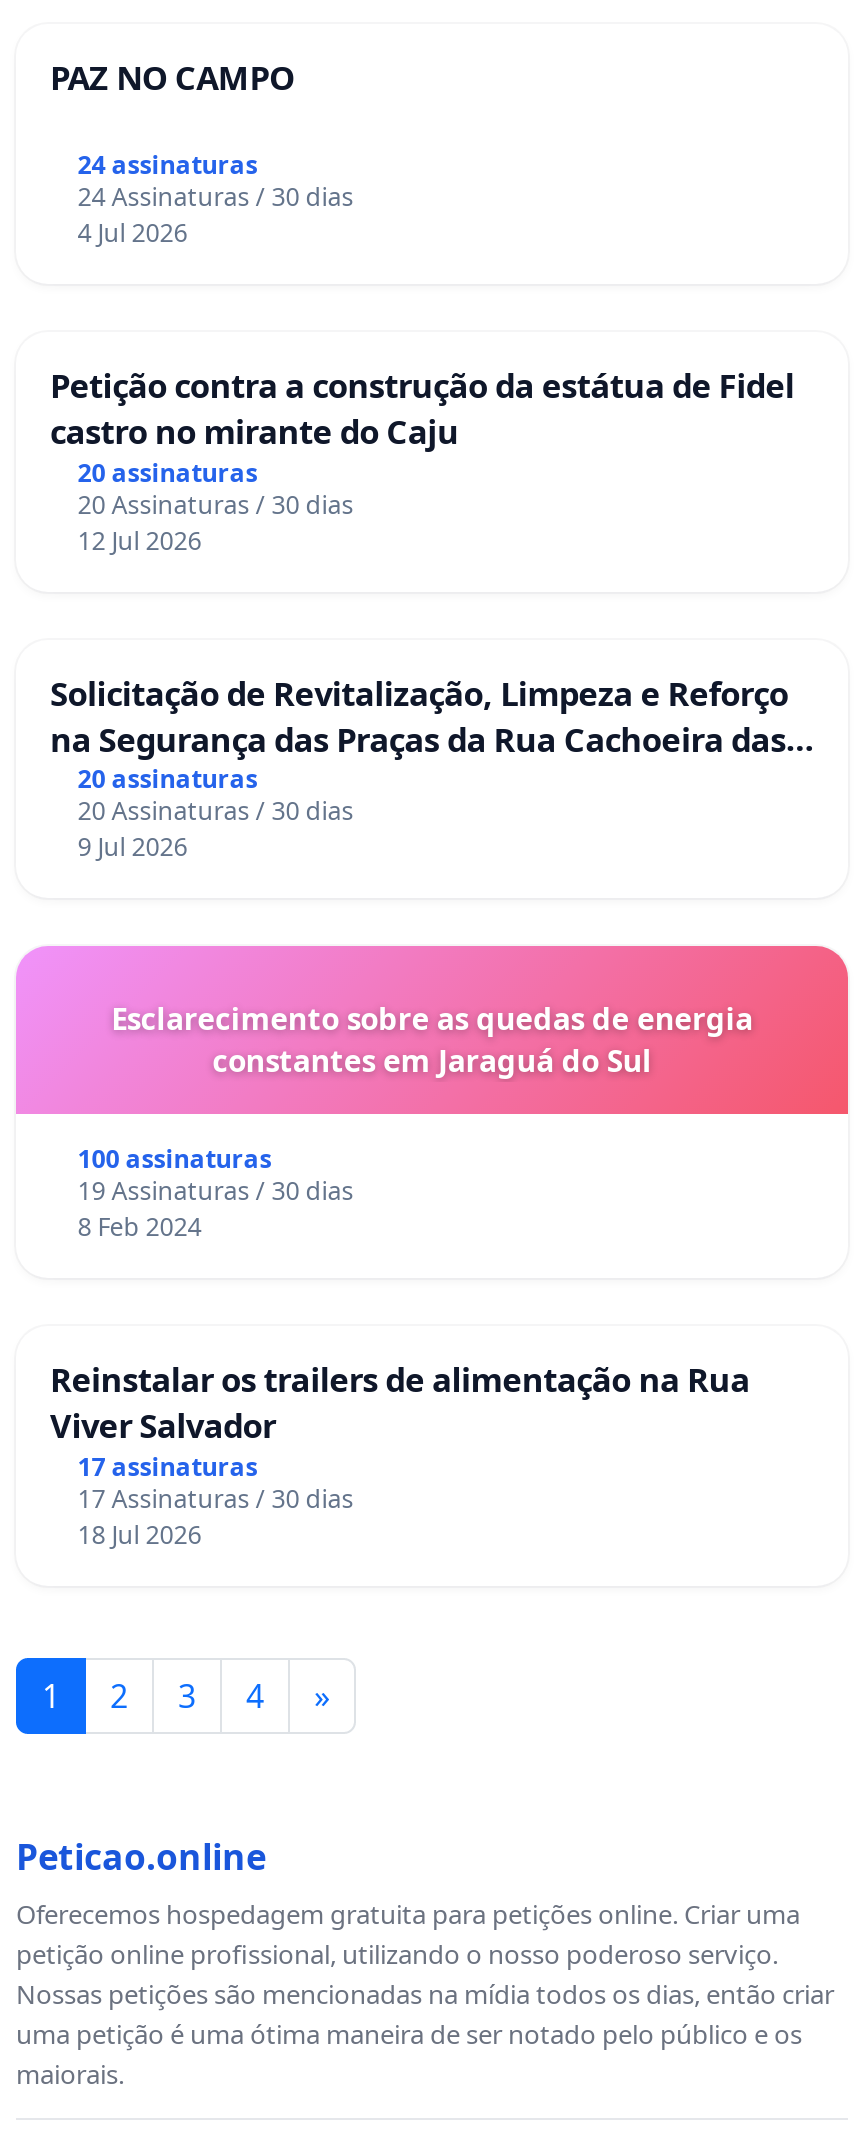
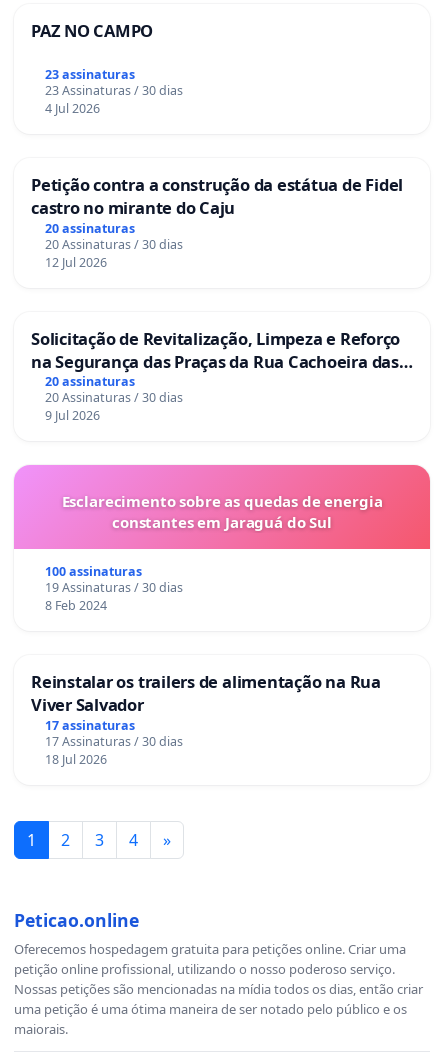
[78,147,258,181] 24 assinaturas -> [45,66,135,83] 23 assinaturas
[78,179,354,213] 24 Assinaturas / 30 dias -> [45,82,183,99] 23 Assinaturas / 30 dias

